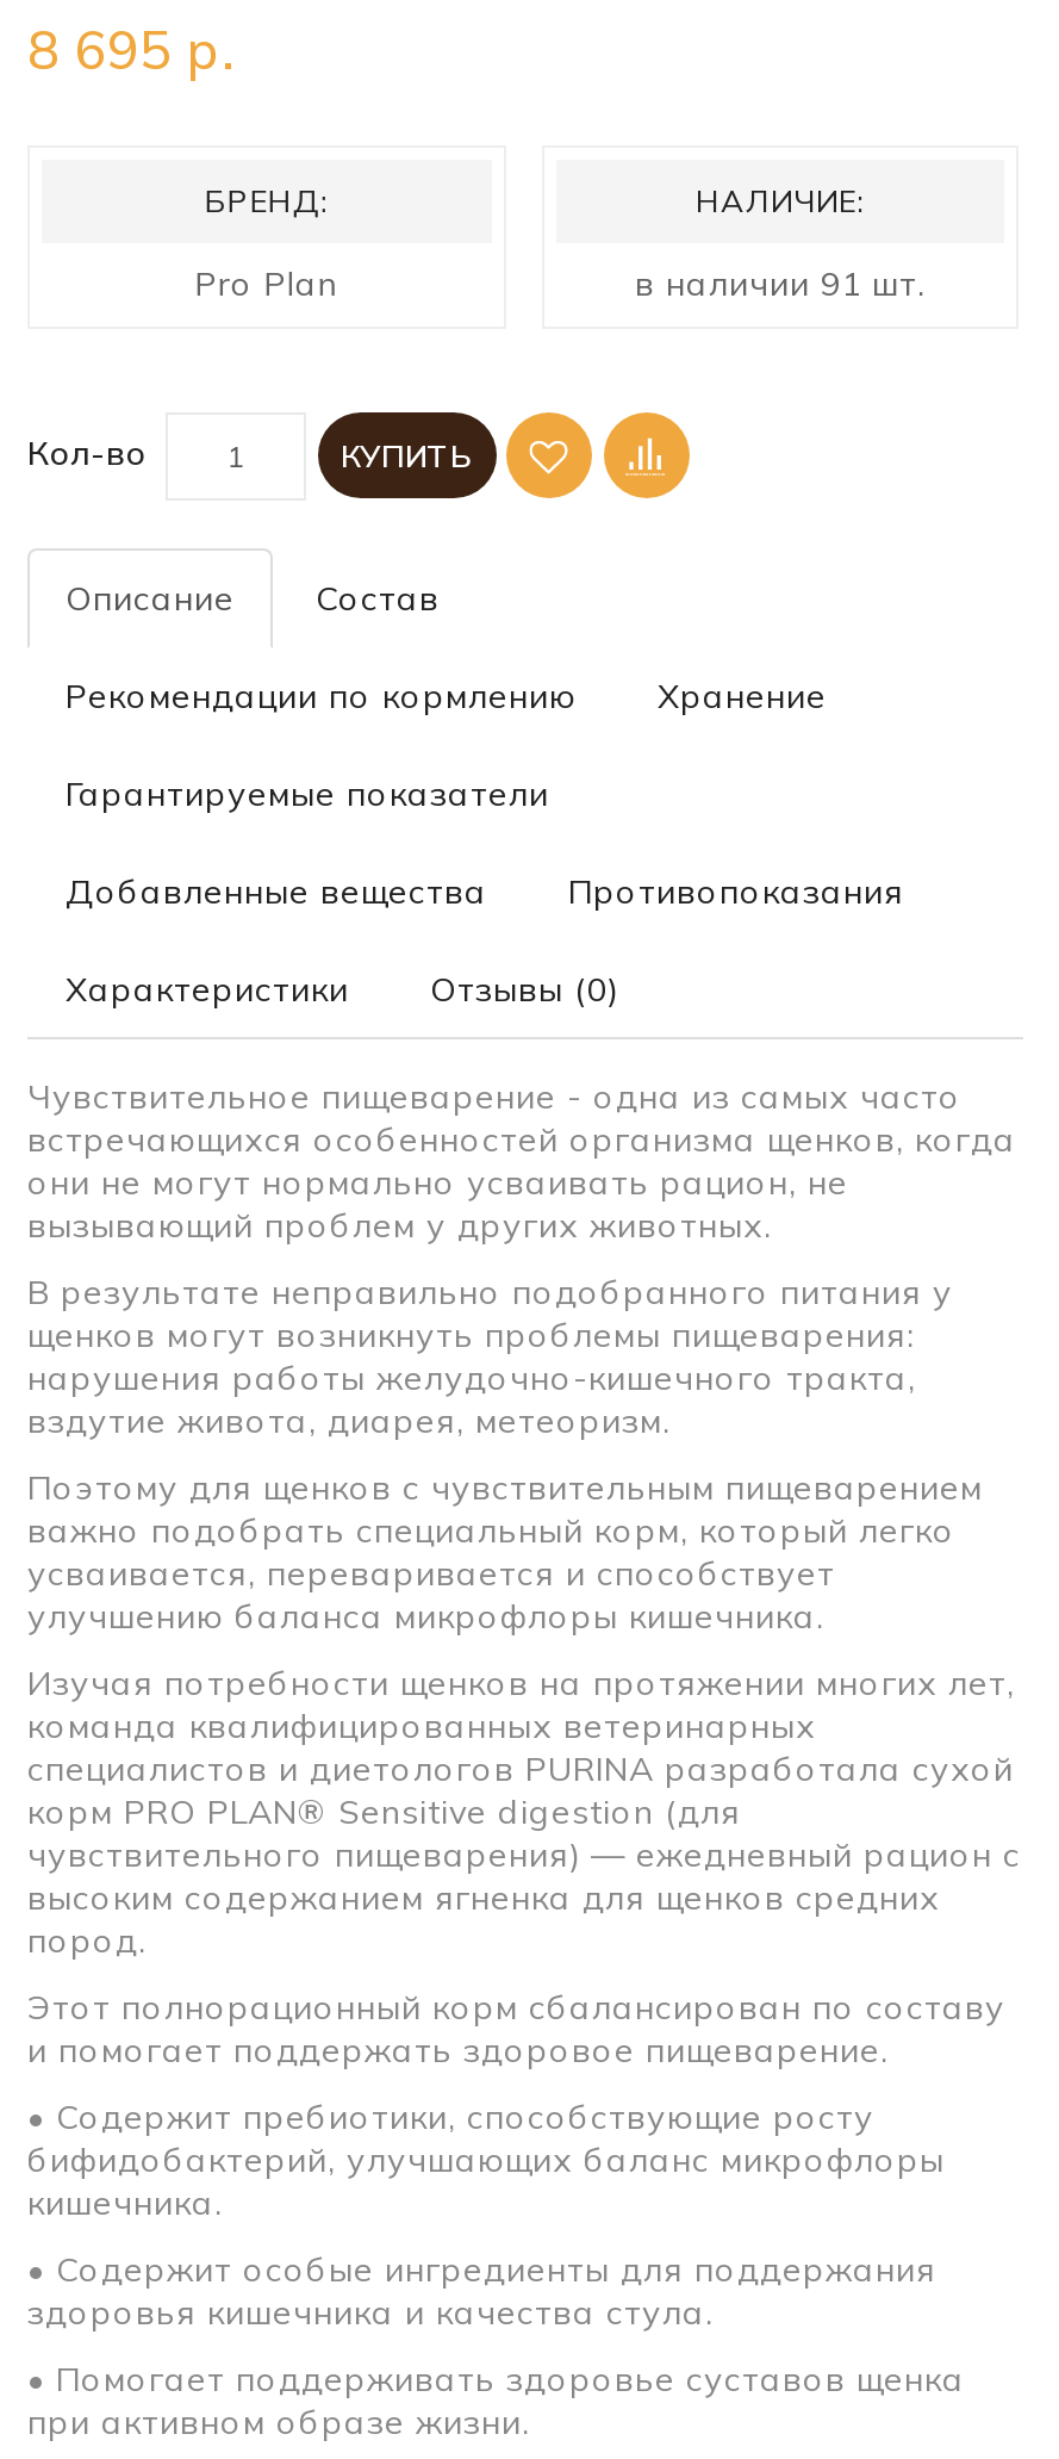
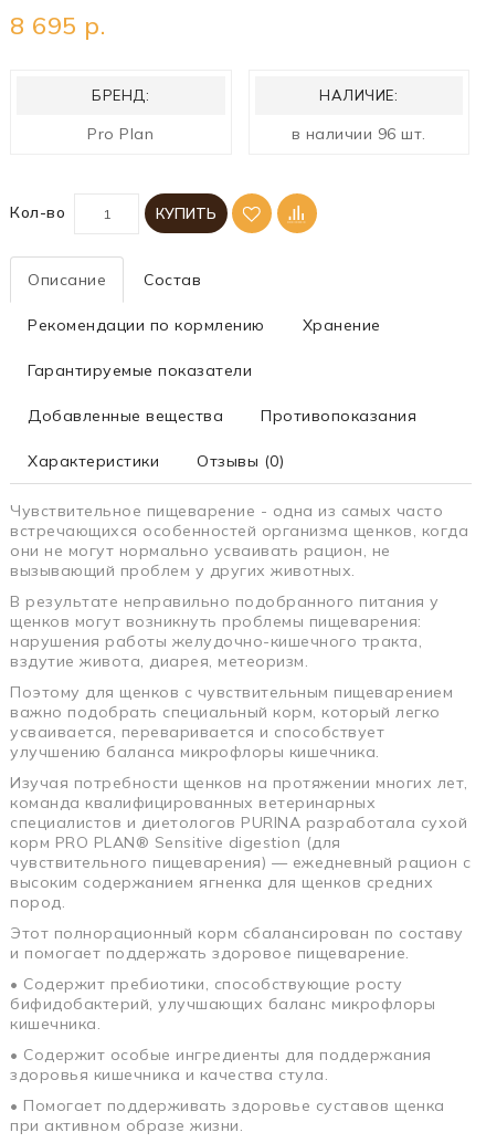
[635,262,925,305] в наличии 91 шт. -> [291,124,426,144] в наличии 96 шт.

